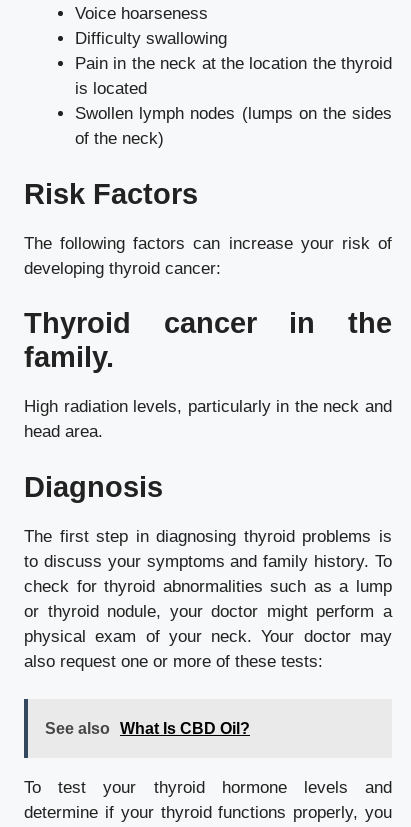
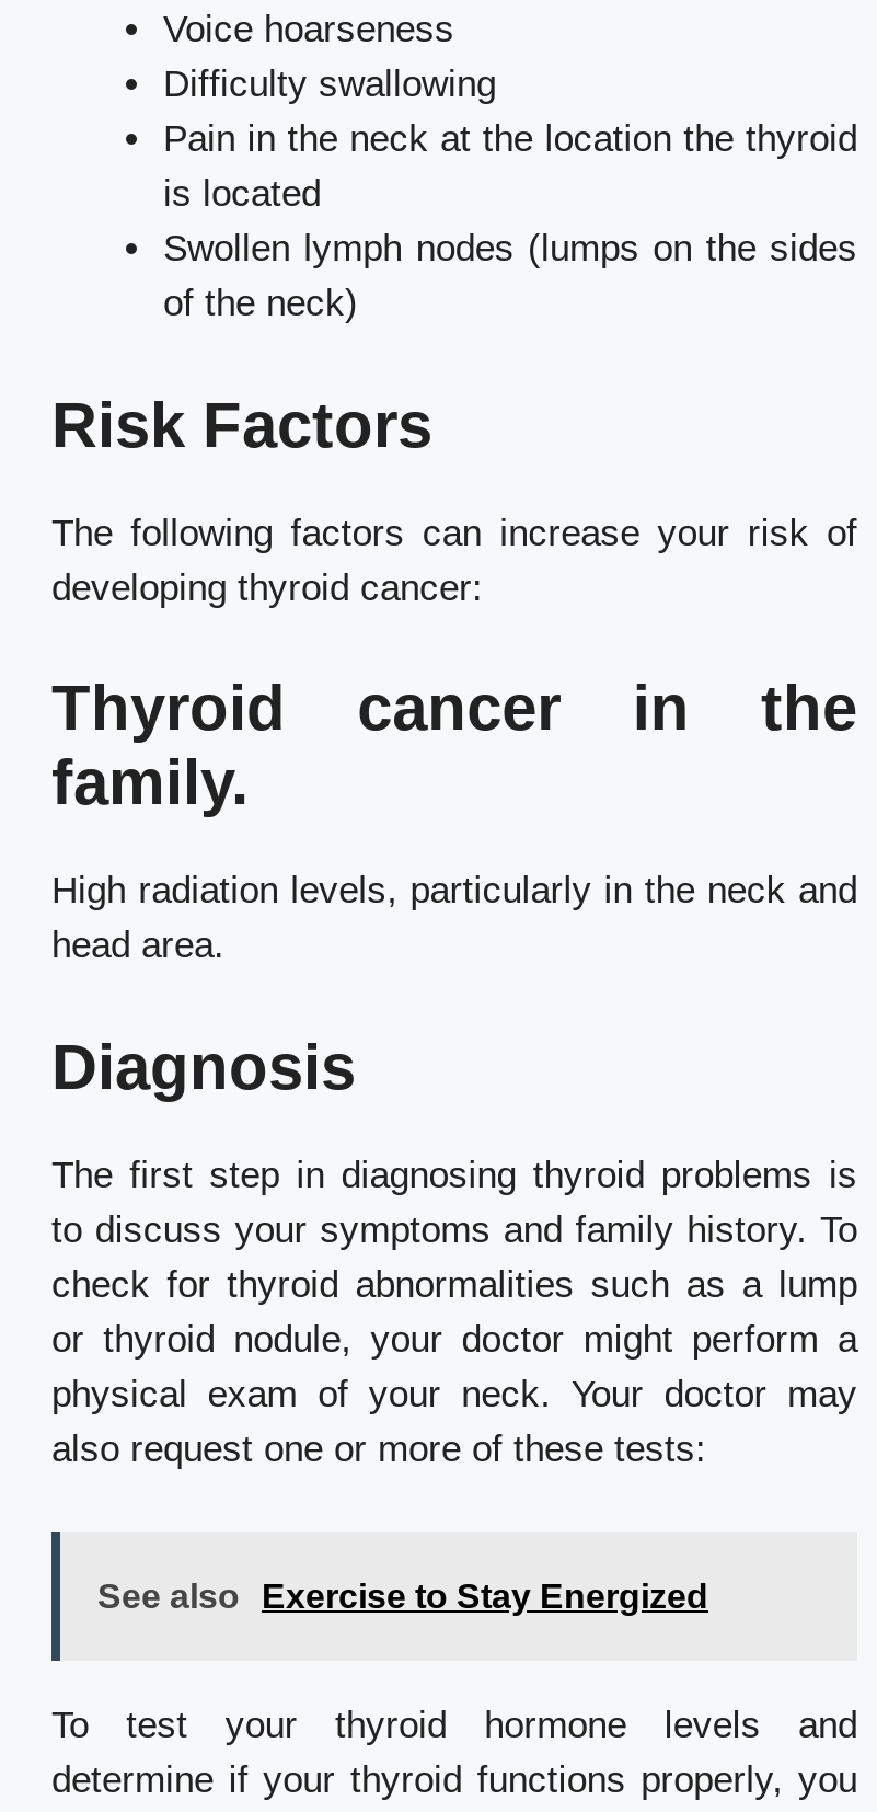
[45,720,250,737] See also What Is CBD Oil? -> [97,1578,708,1615] See also Exercise to Stay Energized

